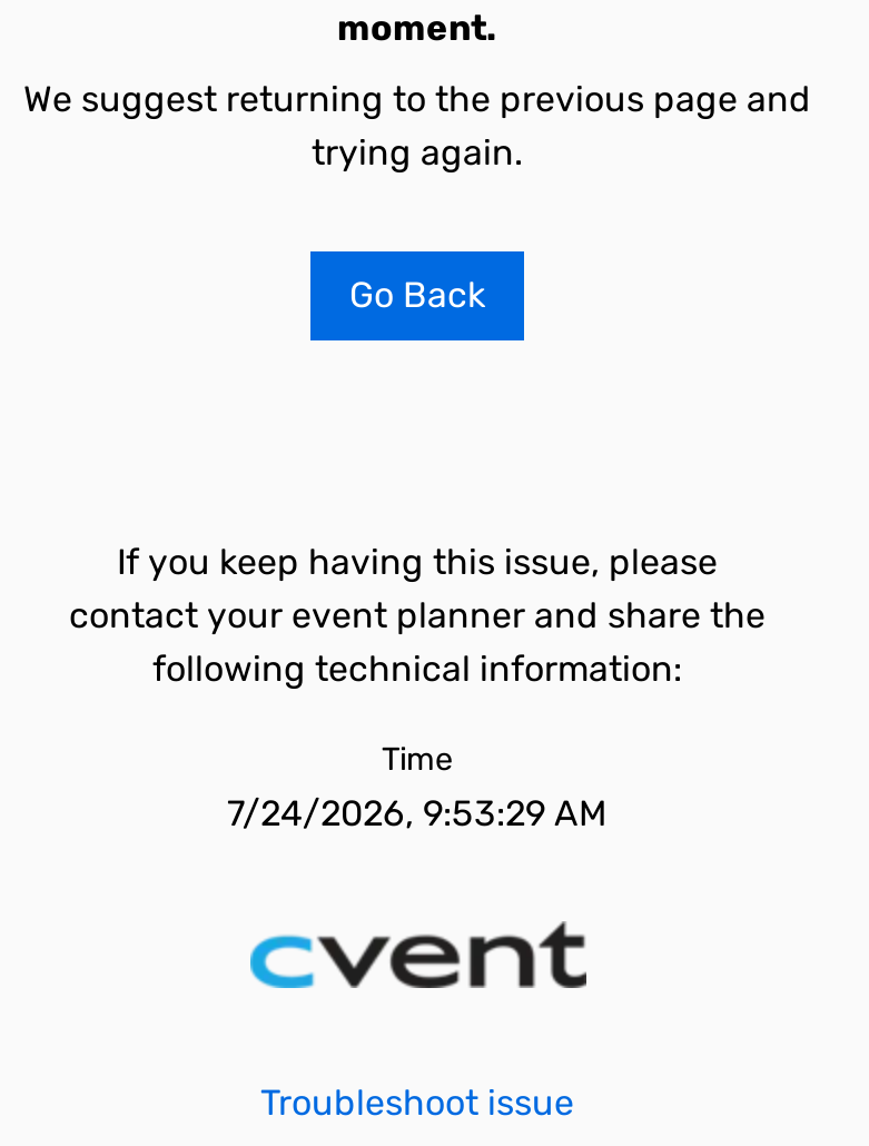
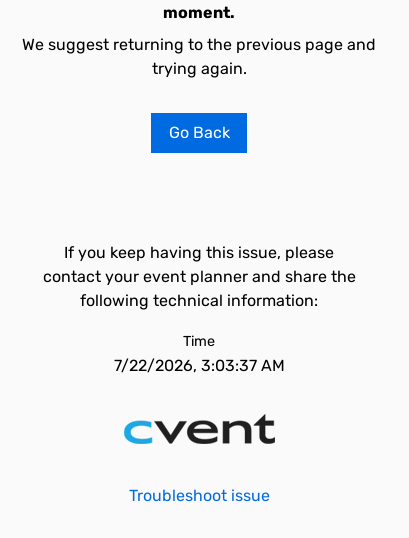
[227,792,608,834] 7/24/2026, 9:53:29 AM -> [113,356,284,375] 7/22/2026, 3:03:37 AM

